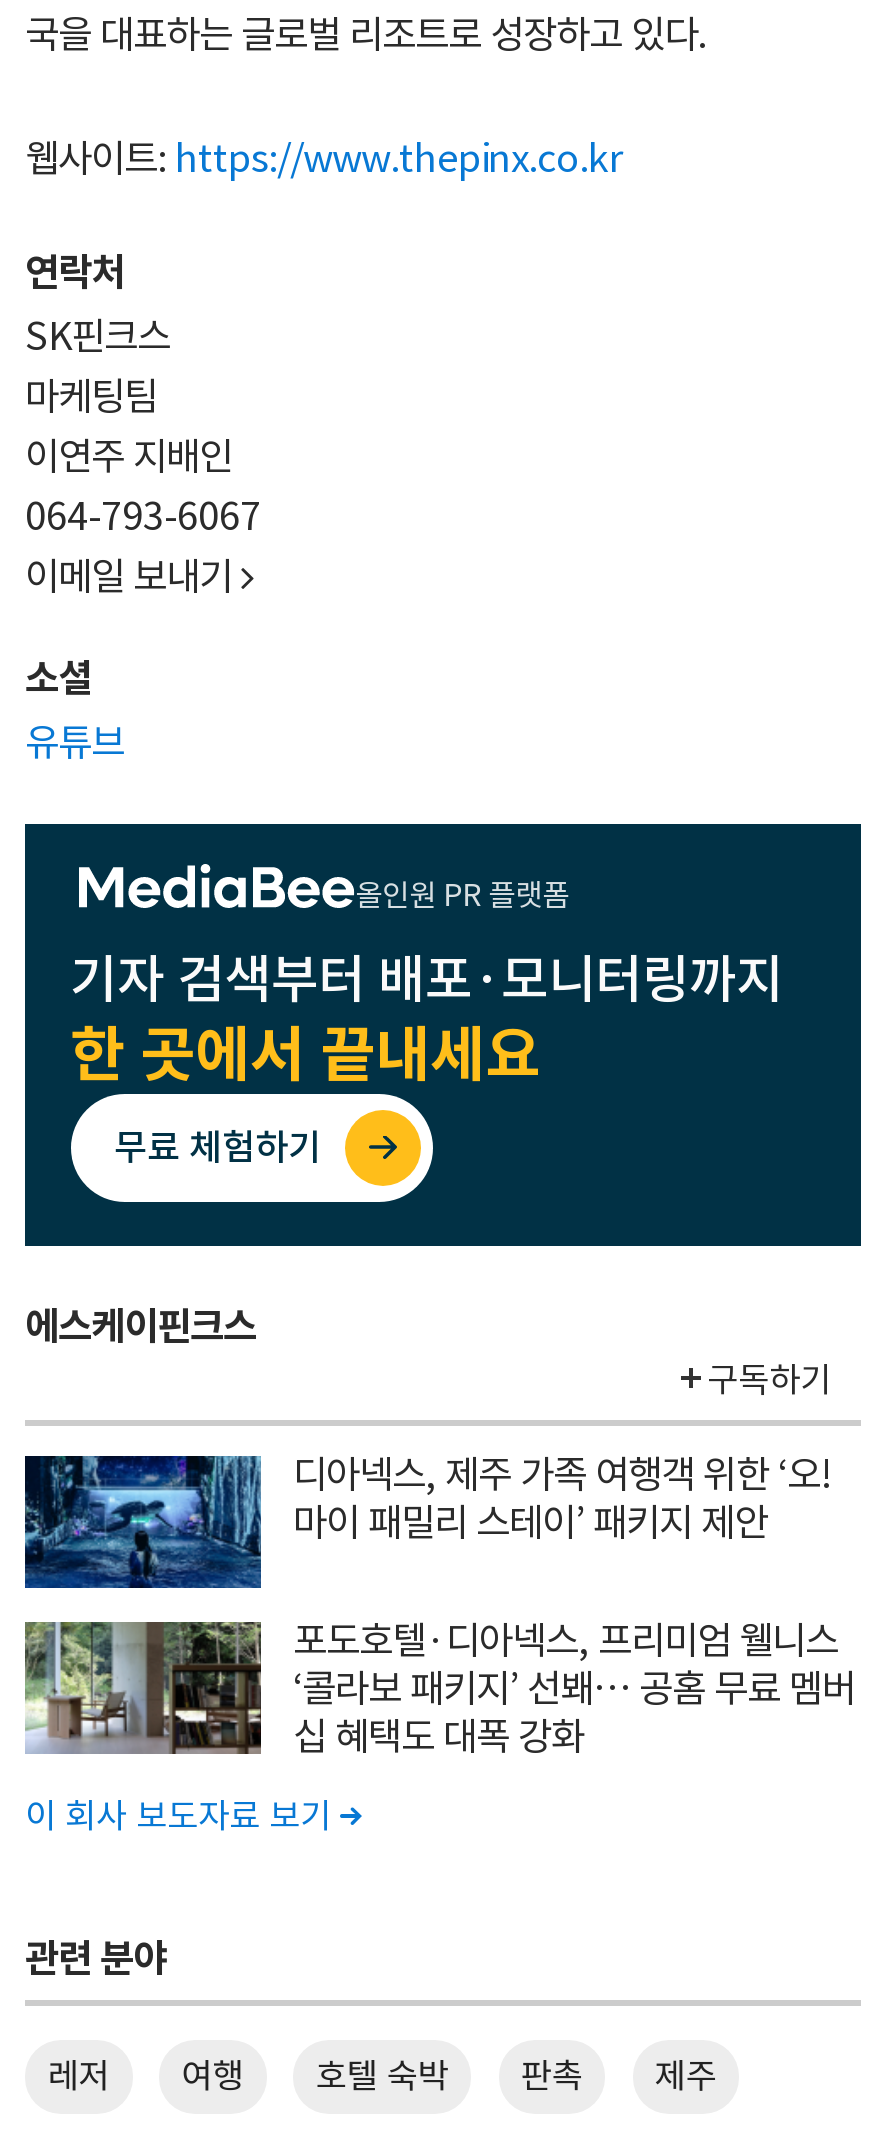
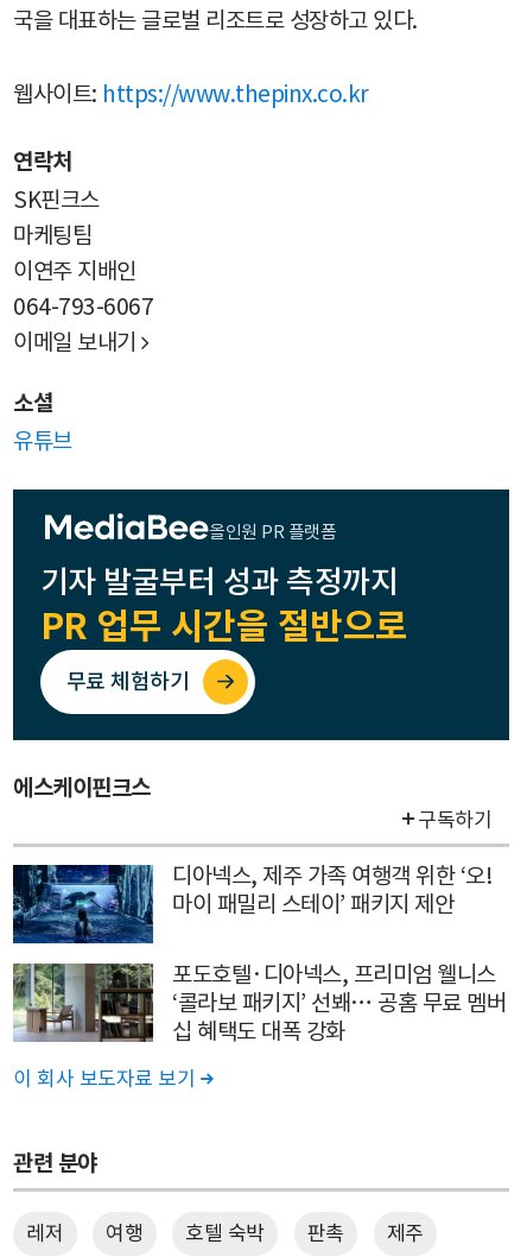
[70,946,783,1092] 기자 검색부터 배포·모니터링까지 | 한 곳에서 끝내세요 -> [40,562,408,648] 기자 발굴부터 성과 측정까지 | PR 업무 시간을 절반으로

